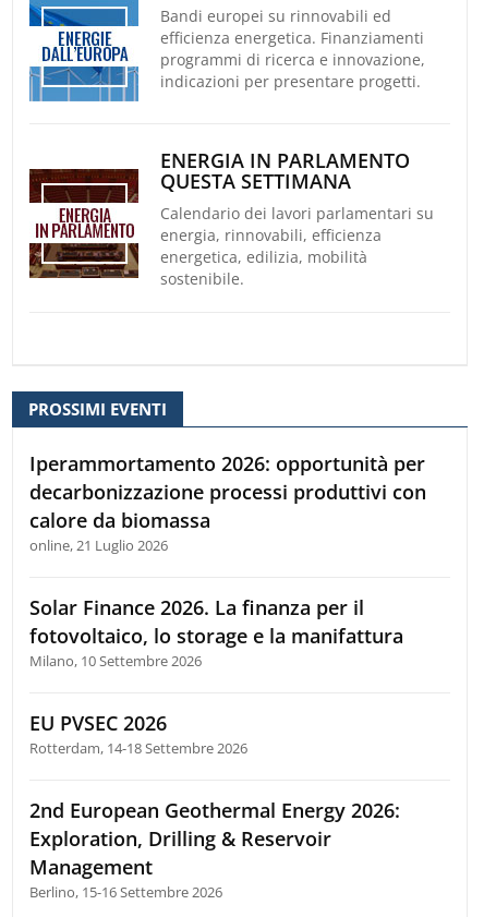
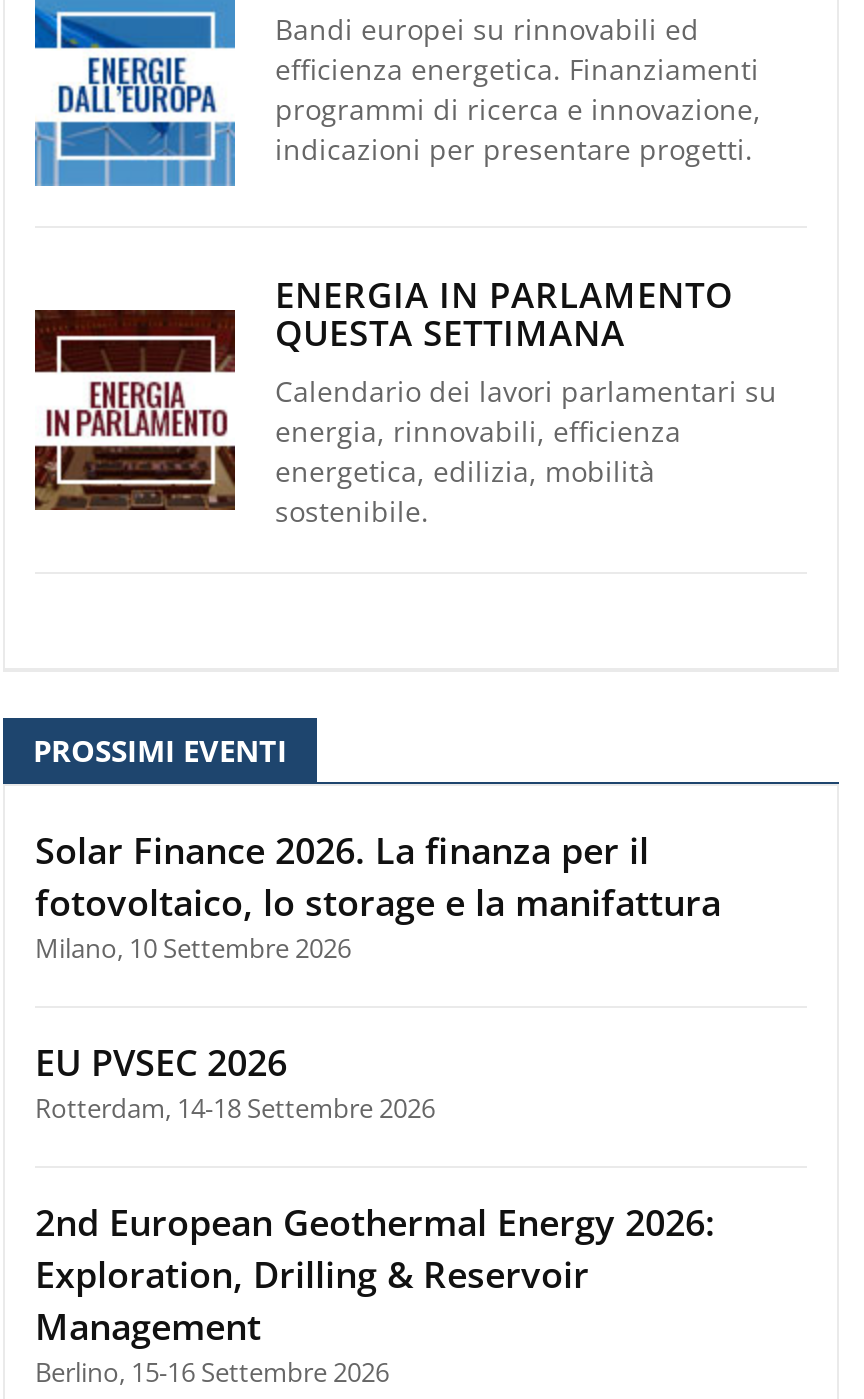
[29,451,426,555] Iperammortamento 2026: opportunità per | decarbonizzazione processi produttivi con | calore da biomassa | online, 21 Luglio 2026 -> none

